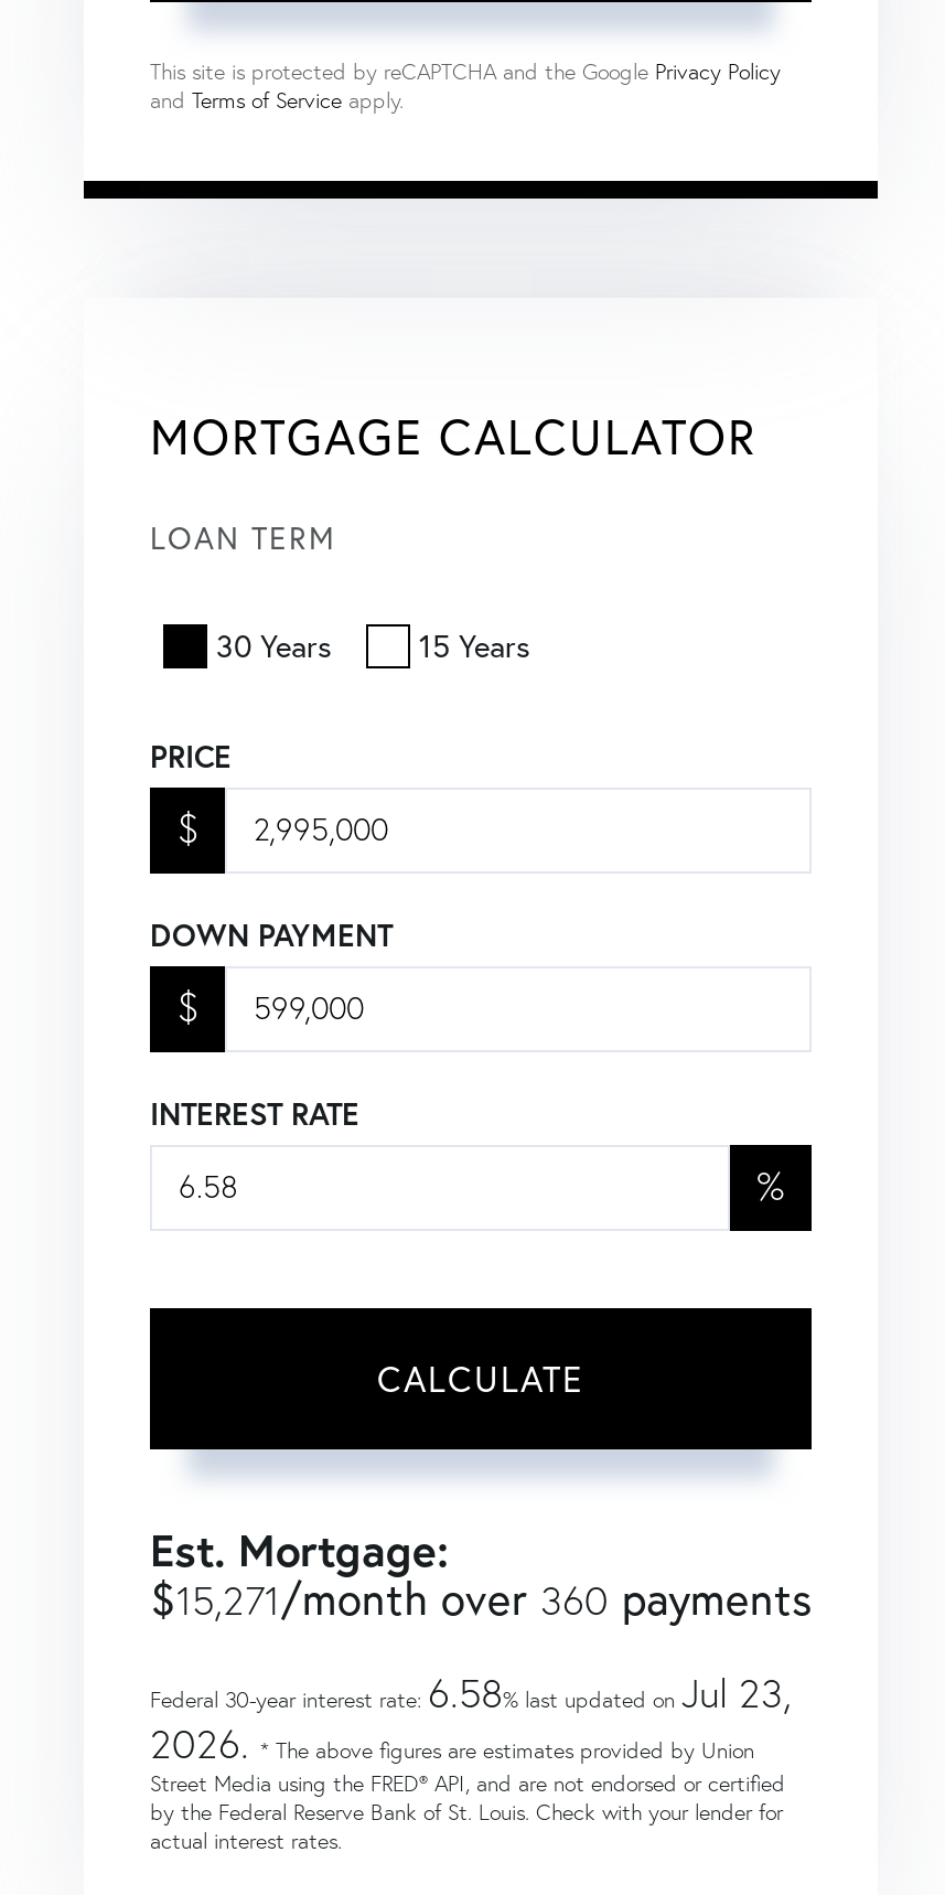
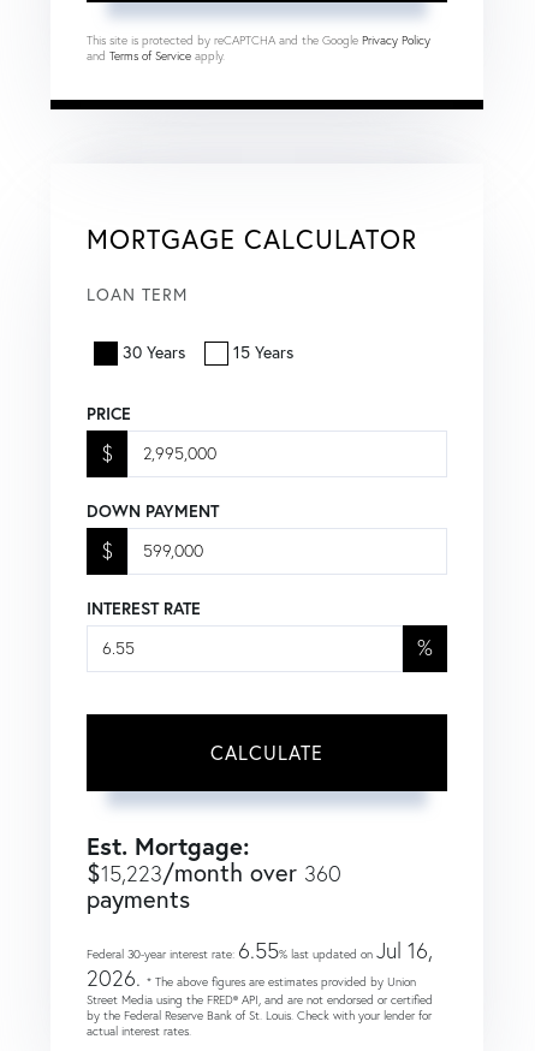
[150,1568,812,1628] $15,271/month over 360 payments -> [87,857,341,913] $15,223/month over 360 | payments
[150,1668,792,1718] Federal 30-year interest rate: 6.58% last updated on Jul 23, -> [87,936,433,964] Federal 30-year interest rate: 6.55% last updated on Jul 16,

